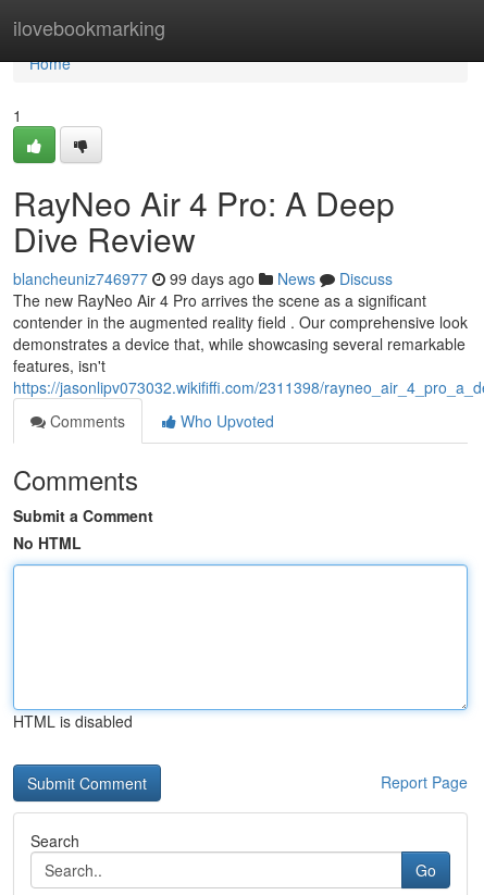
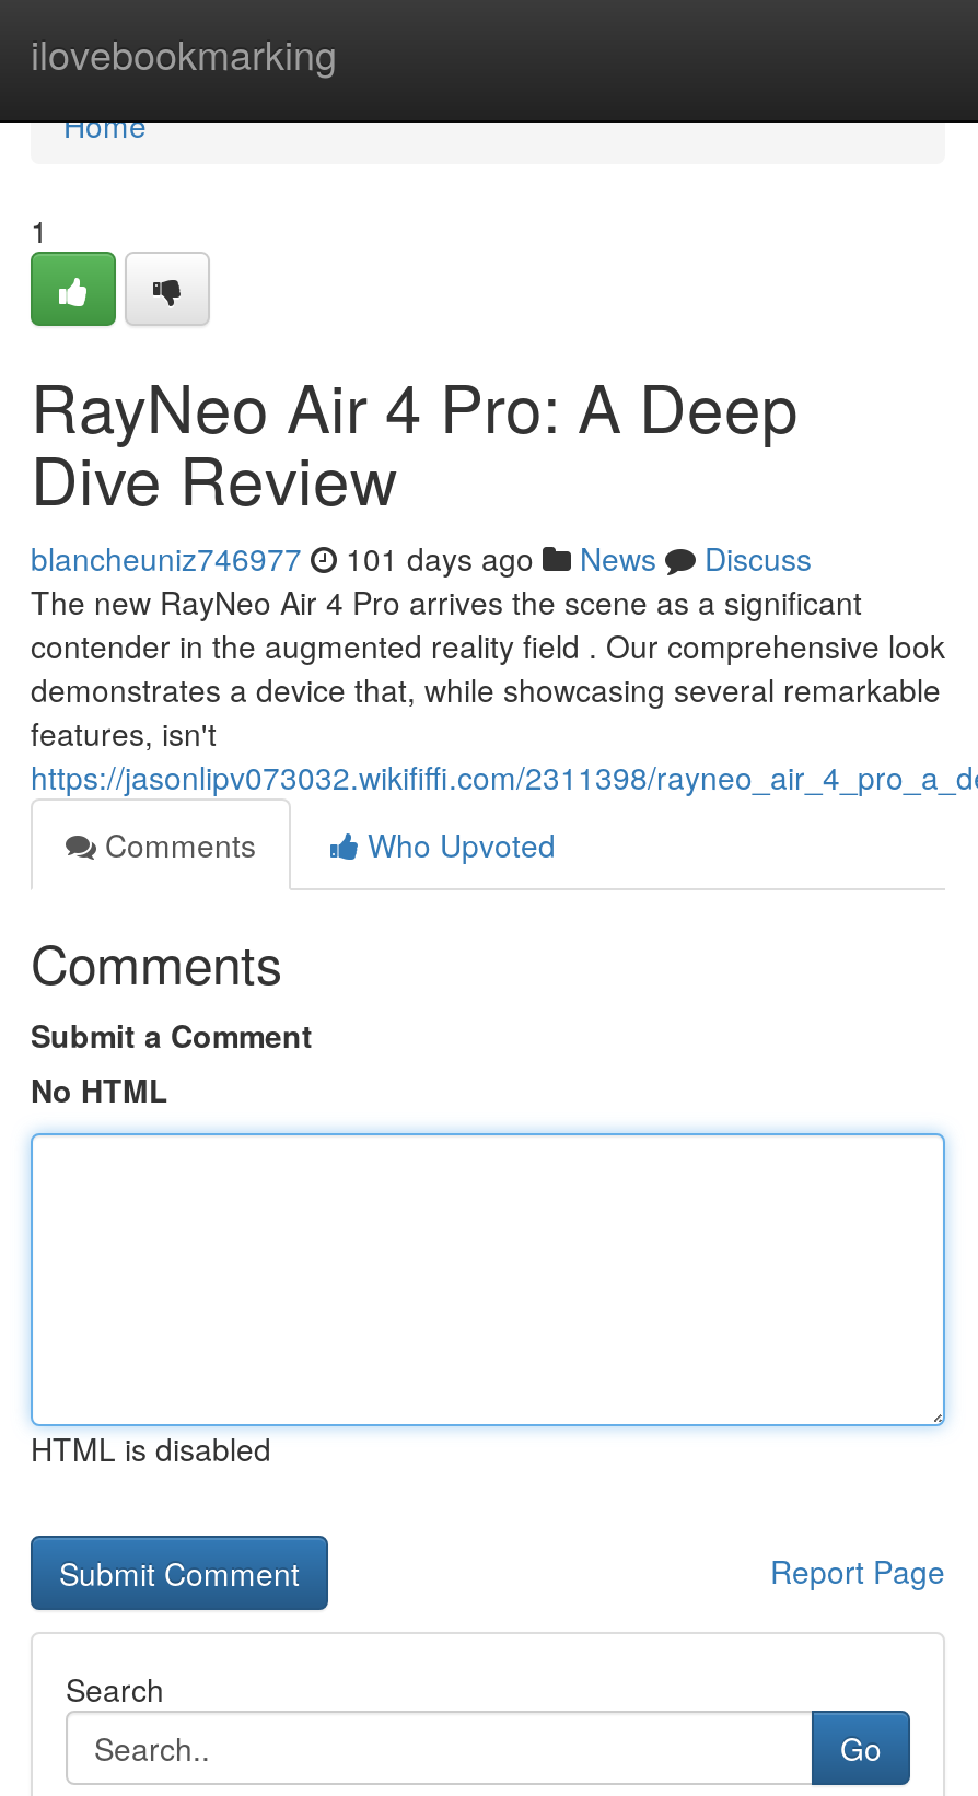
[13,268,393,289] blancheuniz746977 99 days ago News Discuss -> [31,536,812,580] blancheuniz746977 101 days ago News Discuss

